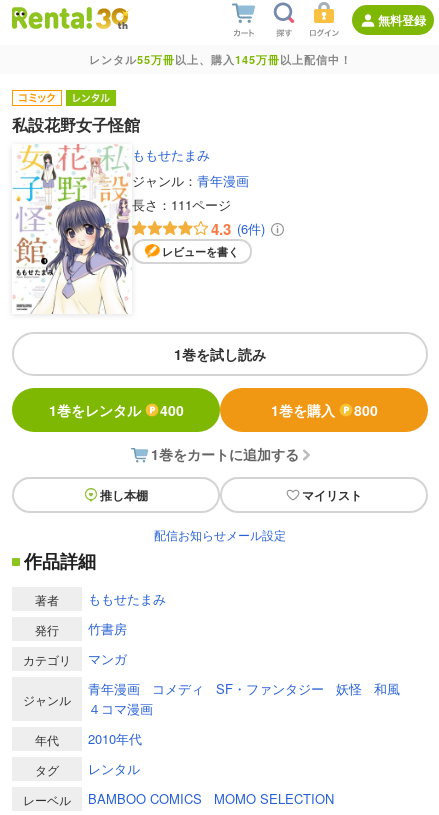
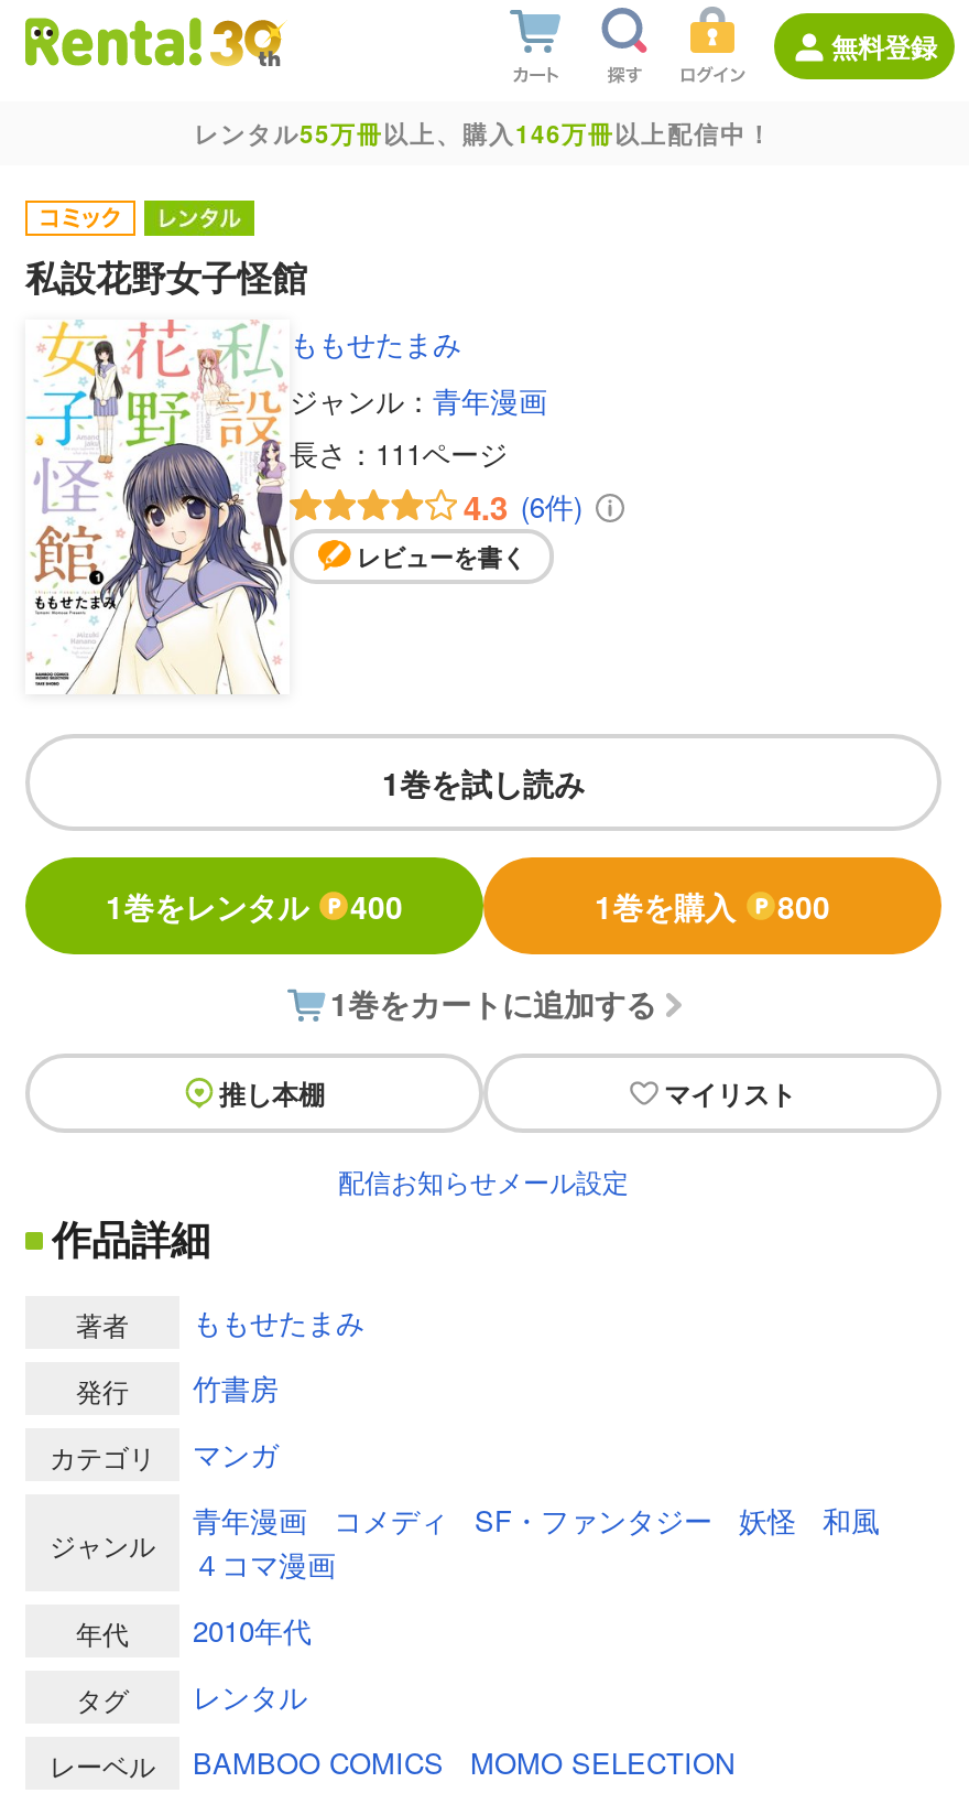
[88,52,351,67] レンタル55万冊以上、購入145万冊以上配信中！ -> [194,117,773,150] レンタル55万冊以上、購入146万冊以上配信中！

